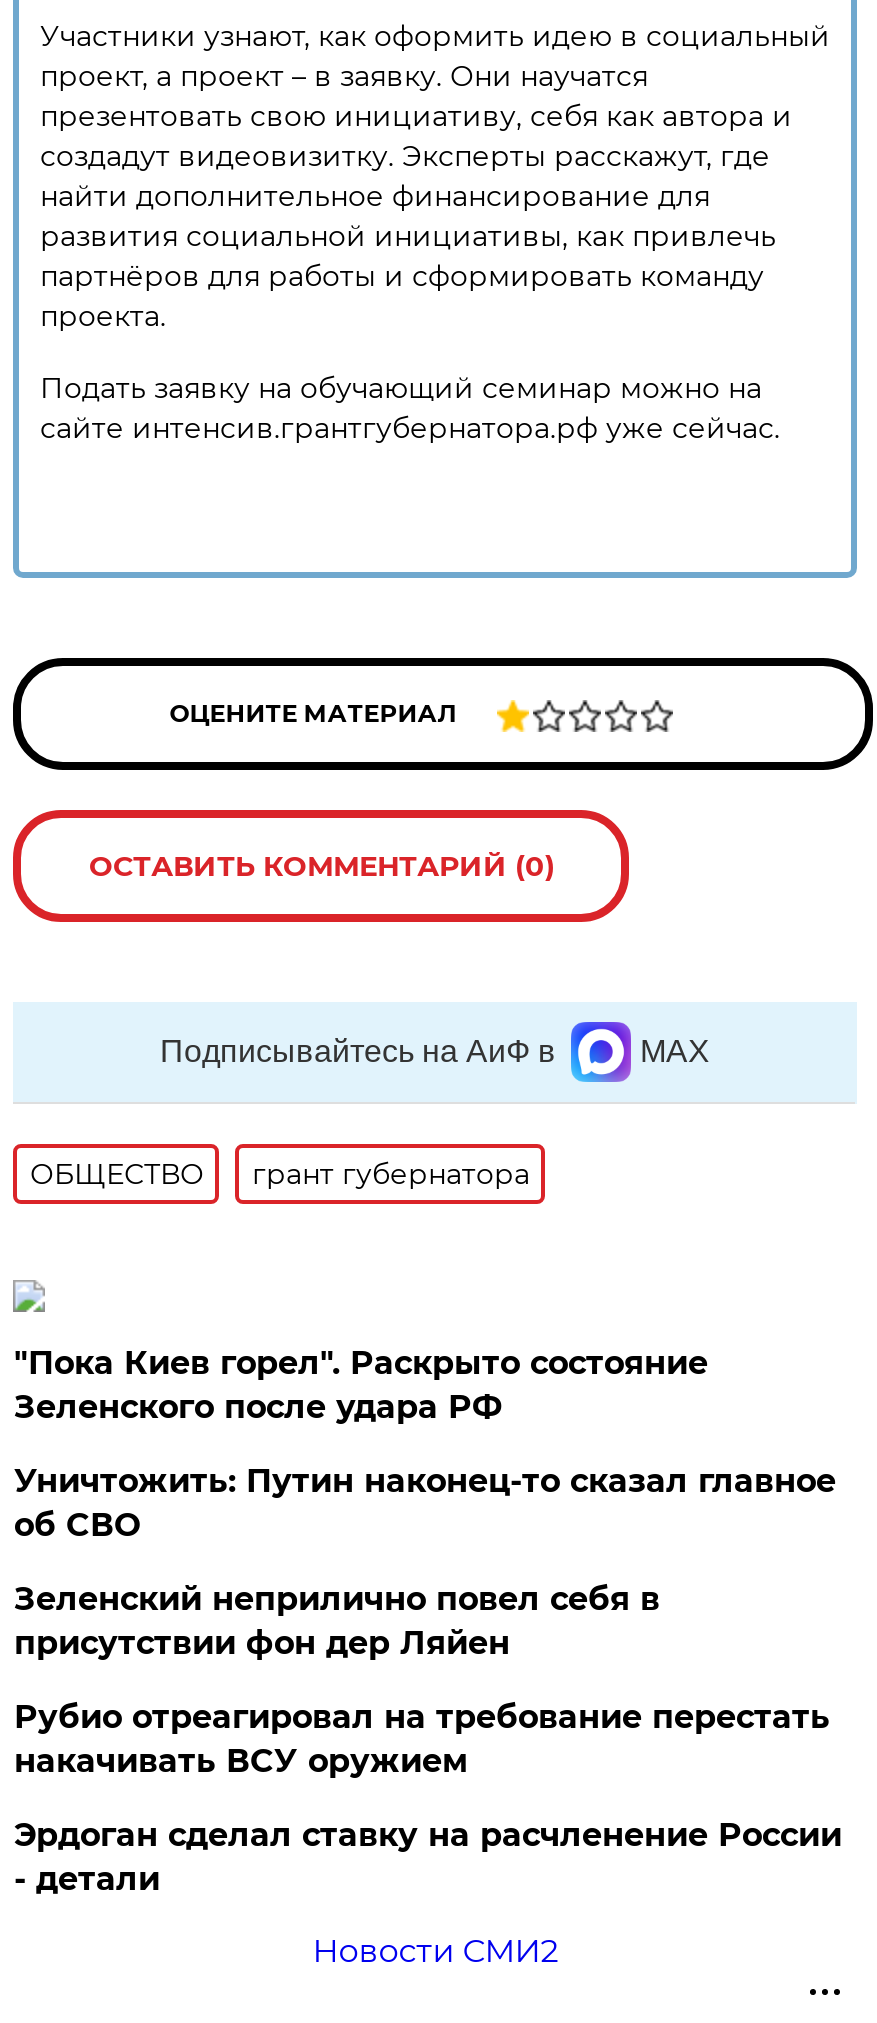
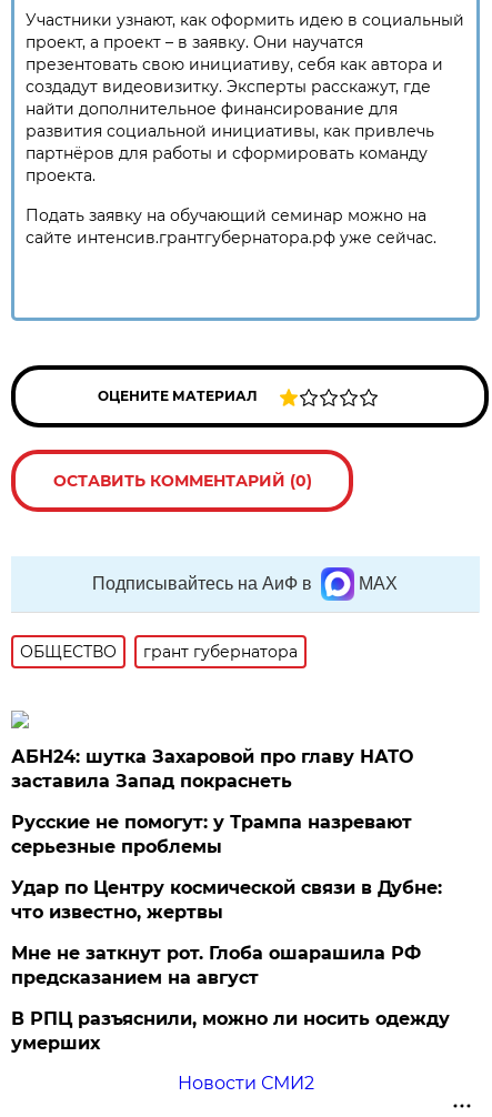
[14,1344,708,1426] "Пока Киев горел". Раскрыто состояние | Зеленского после удара РФ -> [12,746,414,792] АБН24: шутка Захаровой про главу НАТО | заставила Запад покраснеть
[14,1462,836,1544] Уничтожить: Путин наконец-то сказал главное | об СВО -> [12,812,412,857] Русские не помогут: у Трампа назревают | серьезные проблемы
[14,1580,660,1662] Зеленский неприлично повел cебя в | присутствии фон дер Ляйен -> [12,877,442,923] Удар по Центру космической связи в Дубне: | что известно, жертвы
[14,1698,830,1780] Рубио отреагировал на требование перестать | накачивать ВСУ оружием -> [12,943,421,988] Мне не заткнут рот. Глоба ошарашила РФ | предсказанием на август
[14,1816,842,1898] Эрдоган сделал ставку на расчленение России | - детали -> [12,1008,450,1054] В РПЦ разъяснили, можно ли носить одежду | умерших

